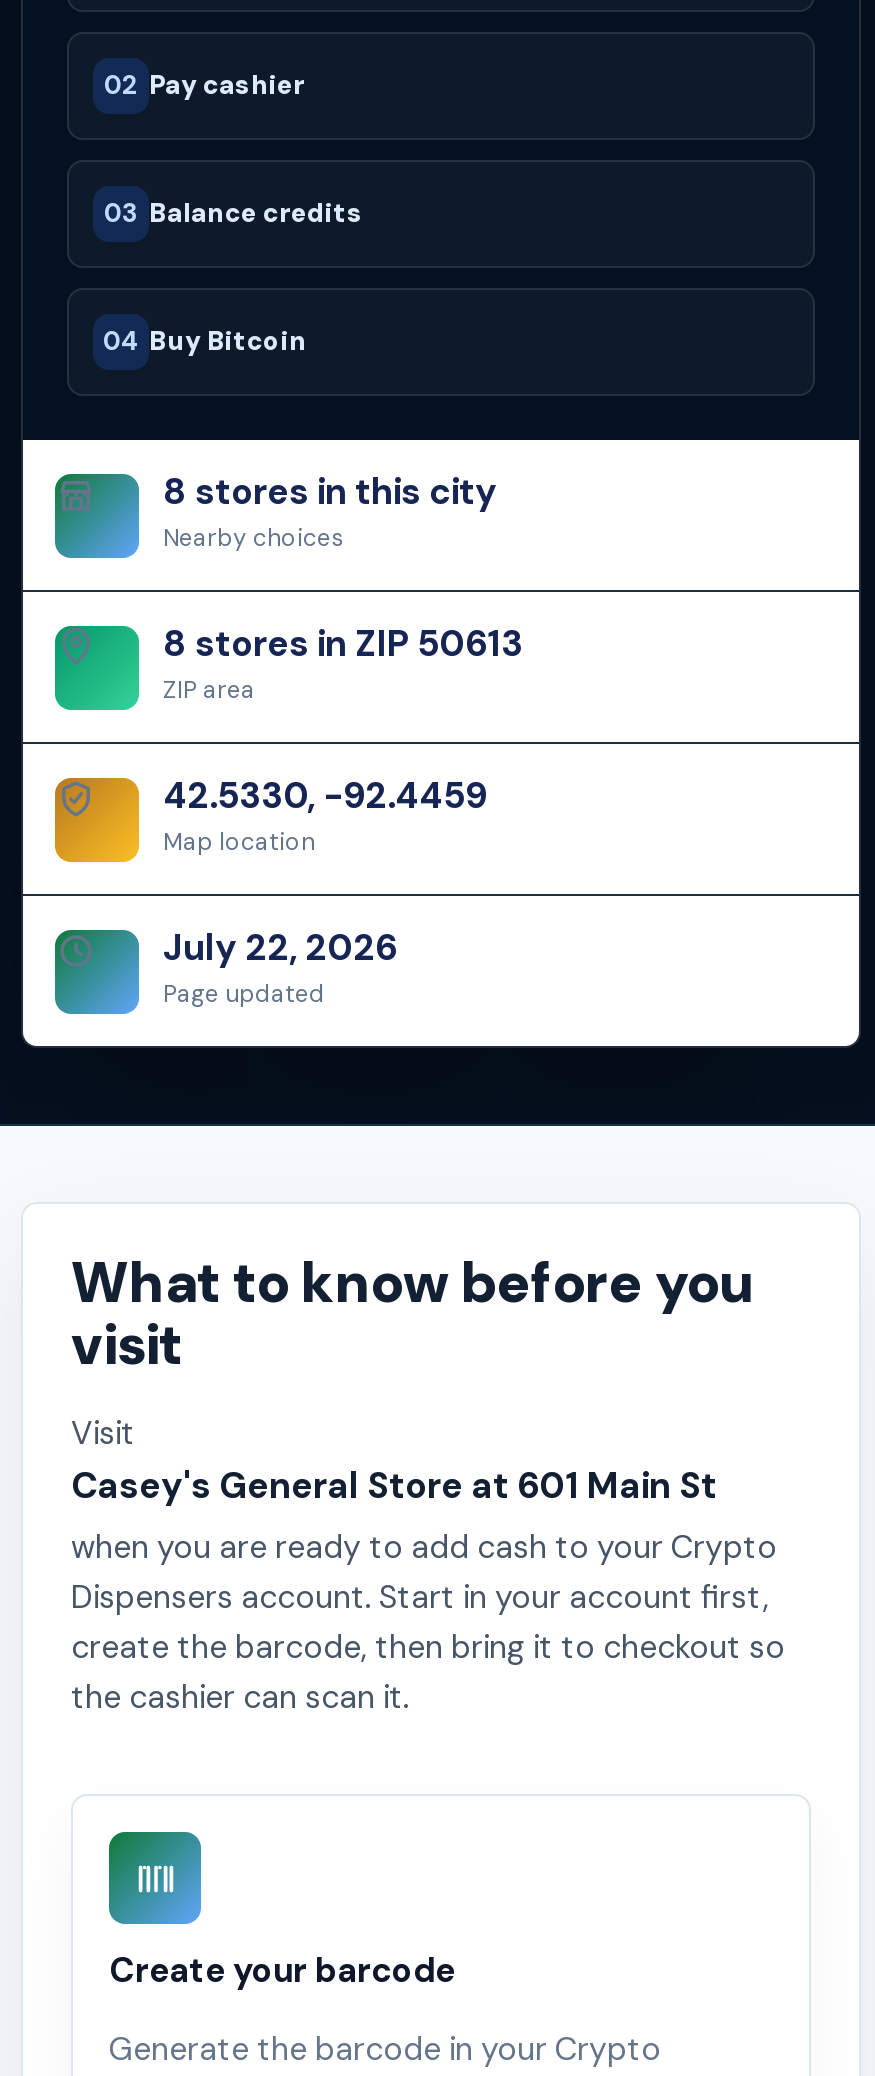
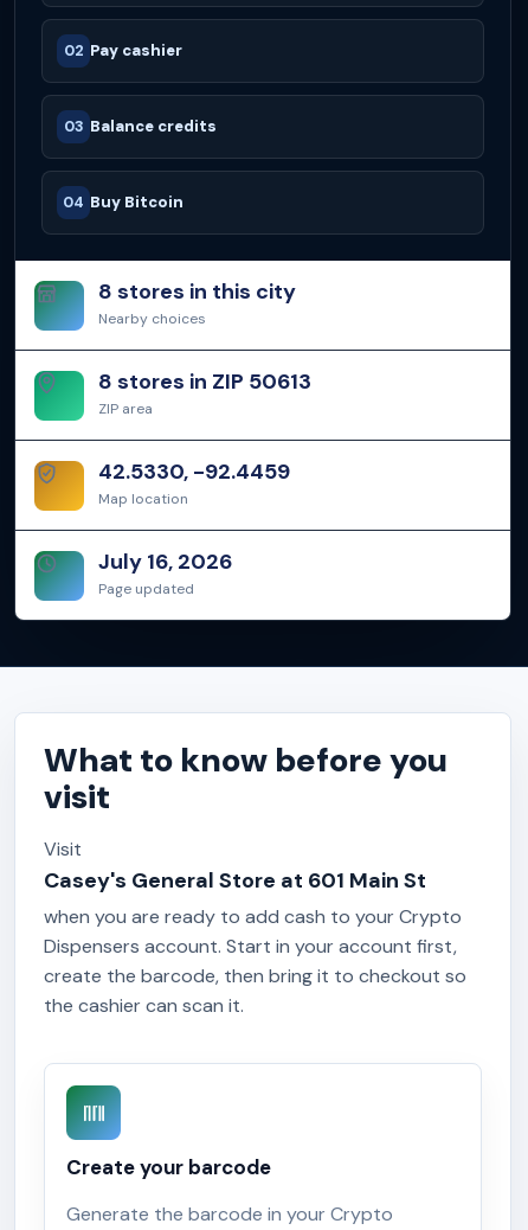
[163,924,397,972] July 22, 2026 -> [98,547,232,576] July 16, 2026

